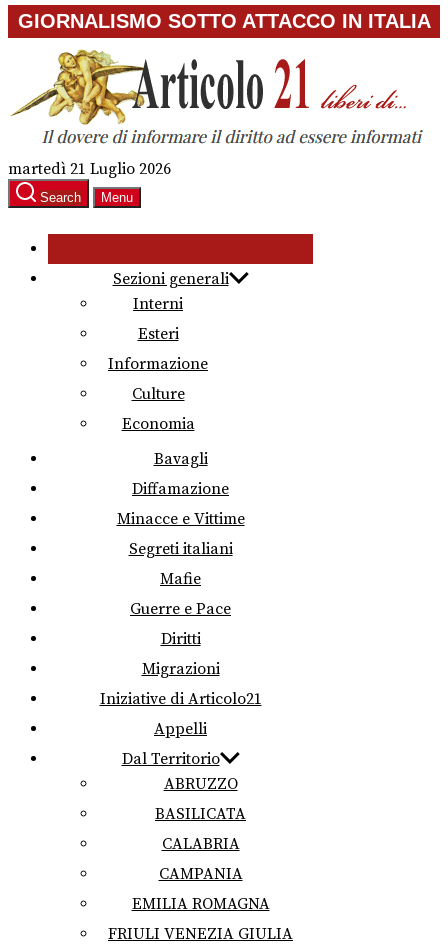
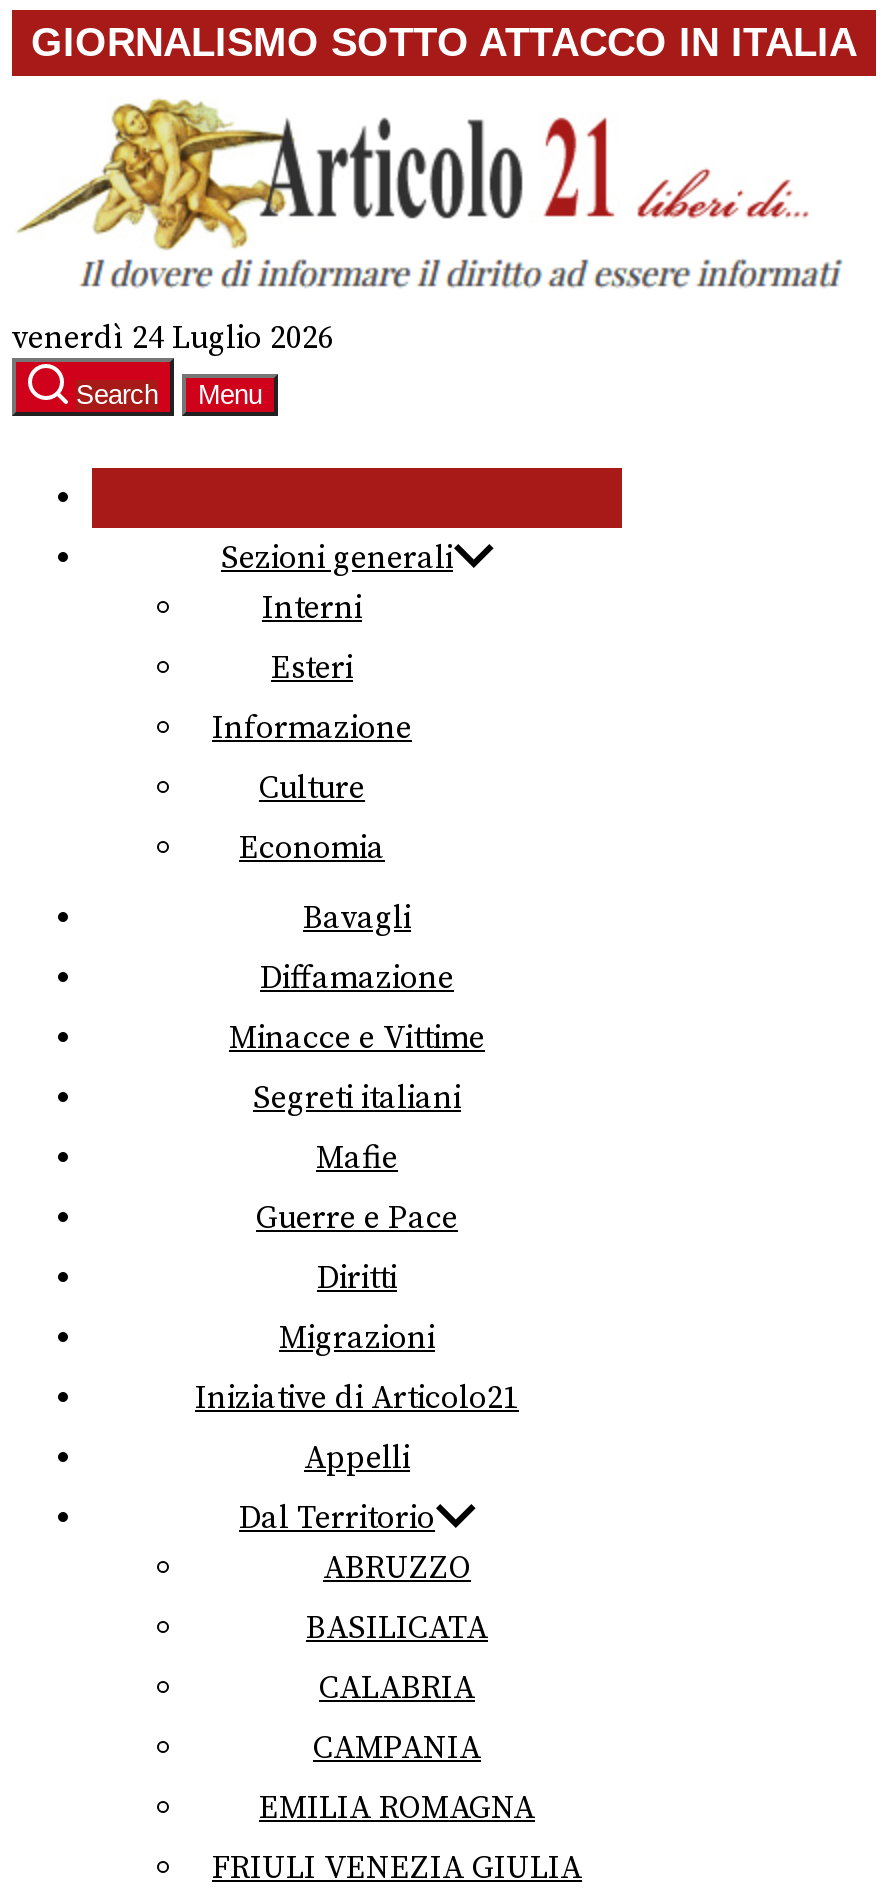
[8,159,171,179] martedì 21 Luglio 2026 -> [12,318,334,358] venerdì 24 Luglio 2026

